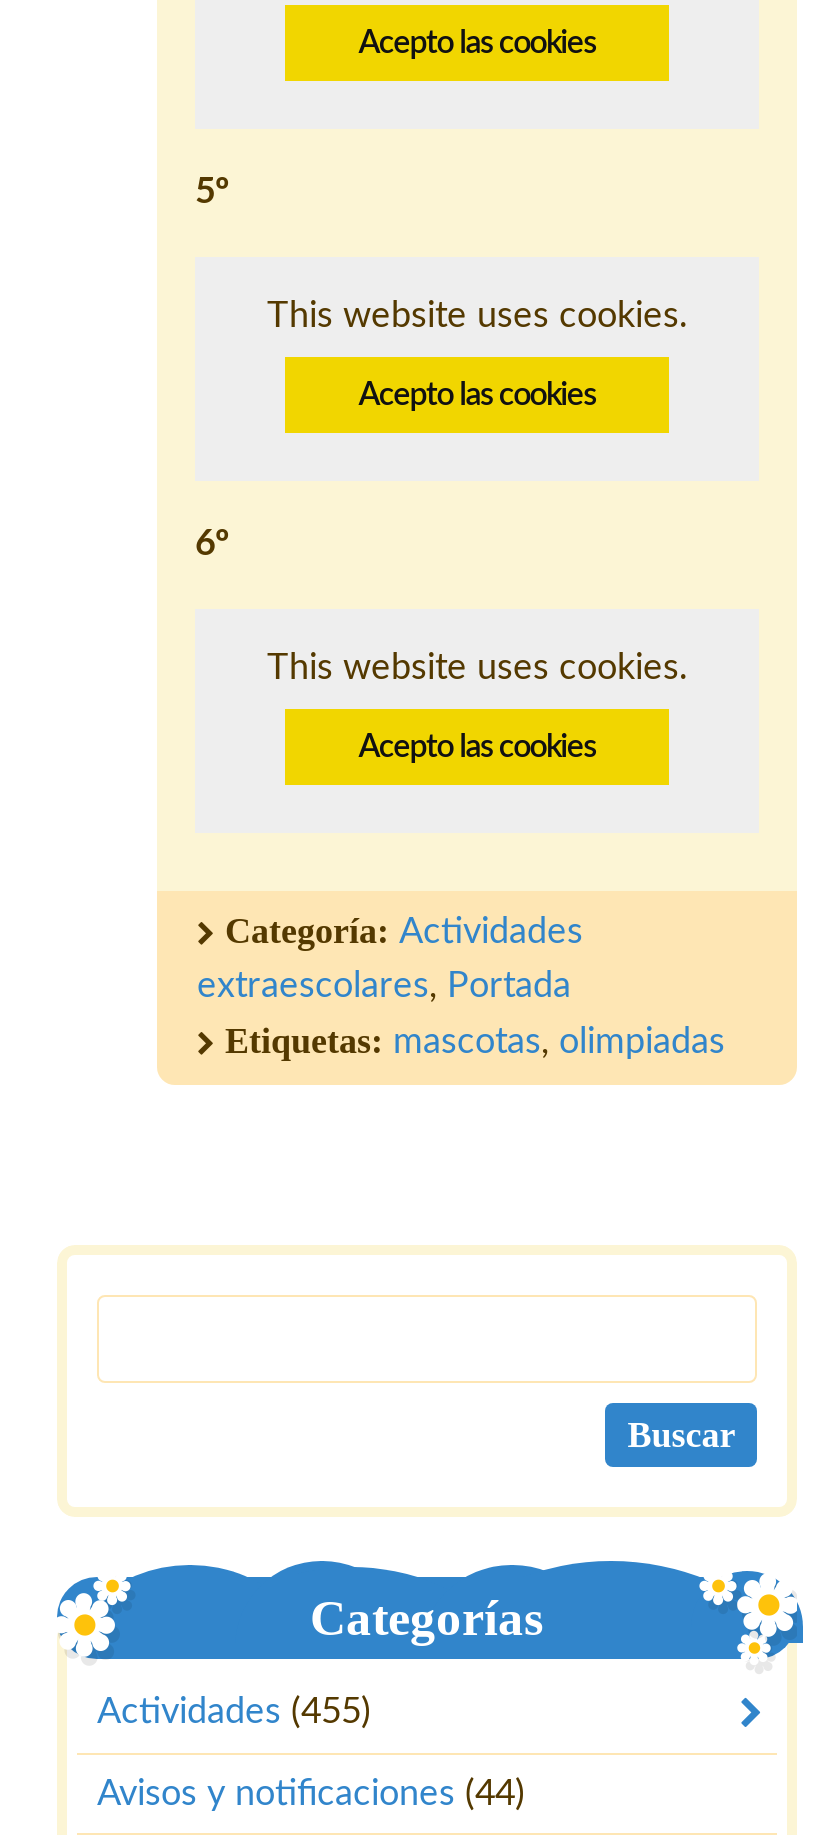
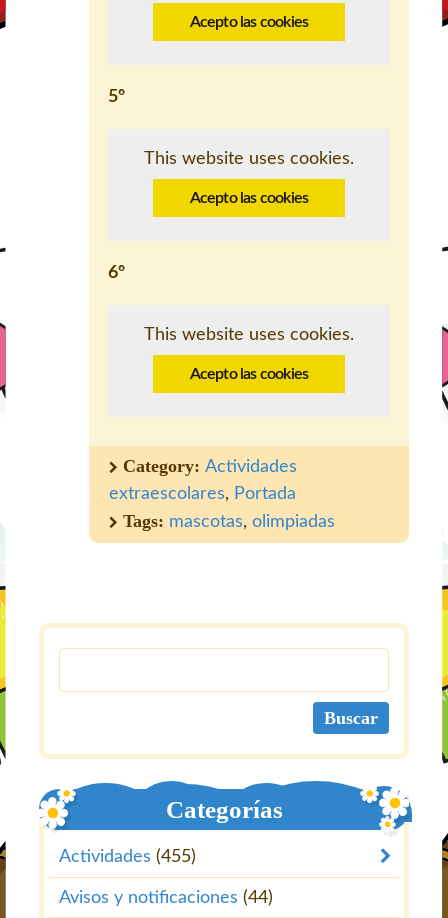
[225,911,583,951] Categoría: Actividades -> [123,456,297,476] Category: Actividades
[225,1021,725,1061] Etiquetas: mascotas, olimpiadas -> [123,511,335,531] Tags: mascotas, olimpiadas

